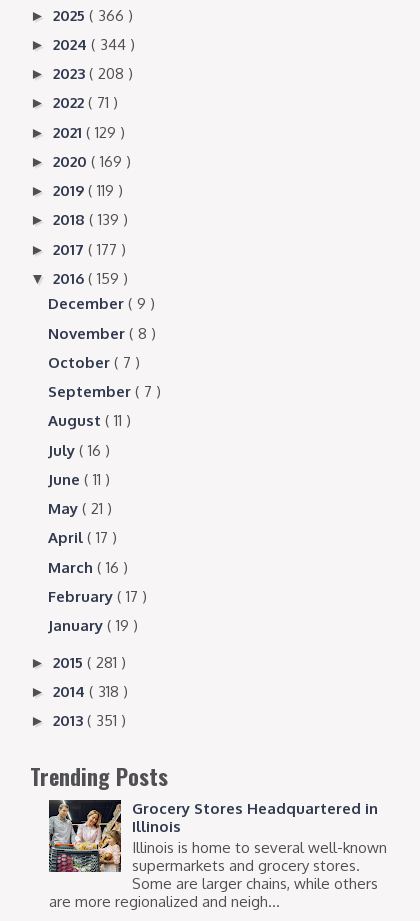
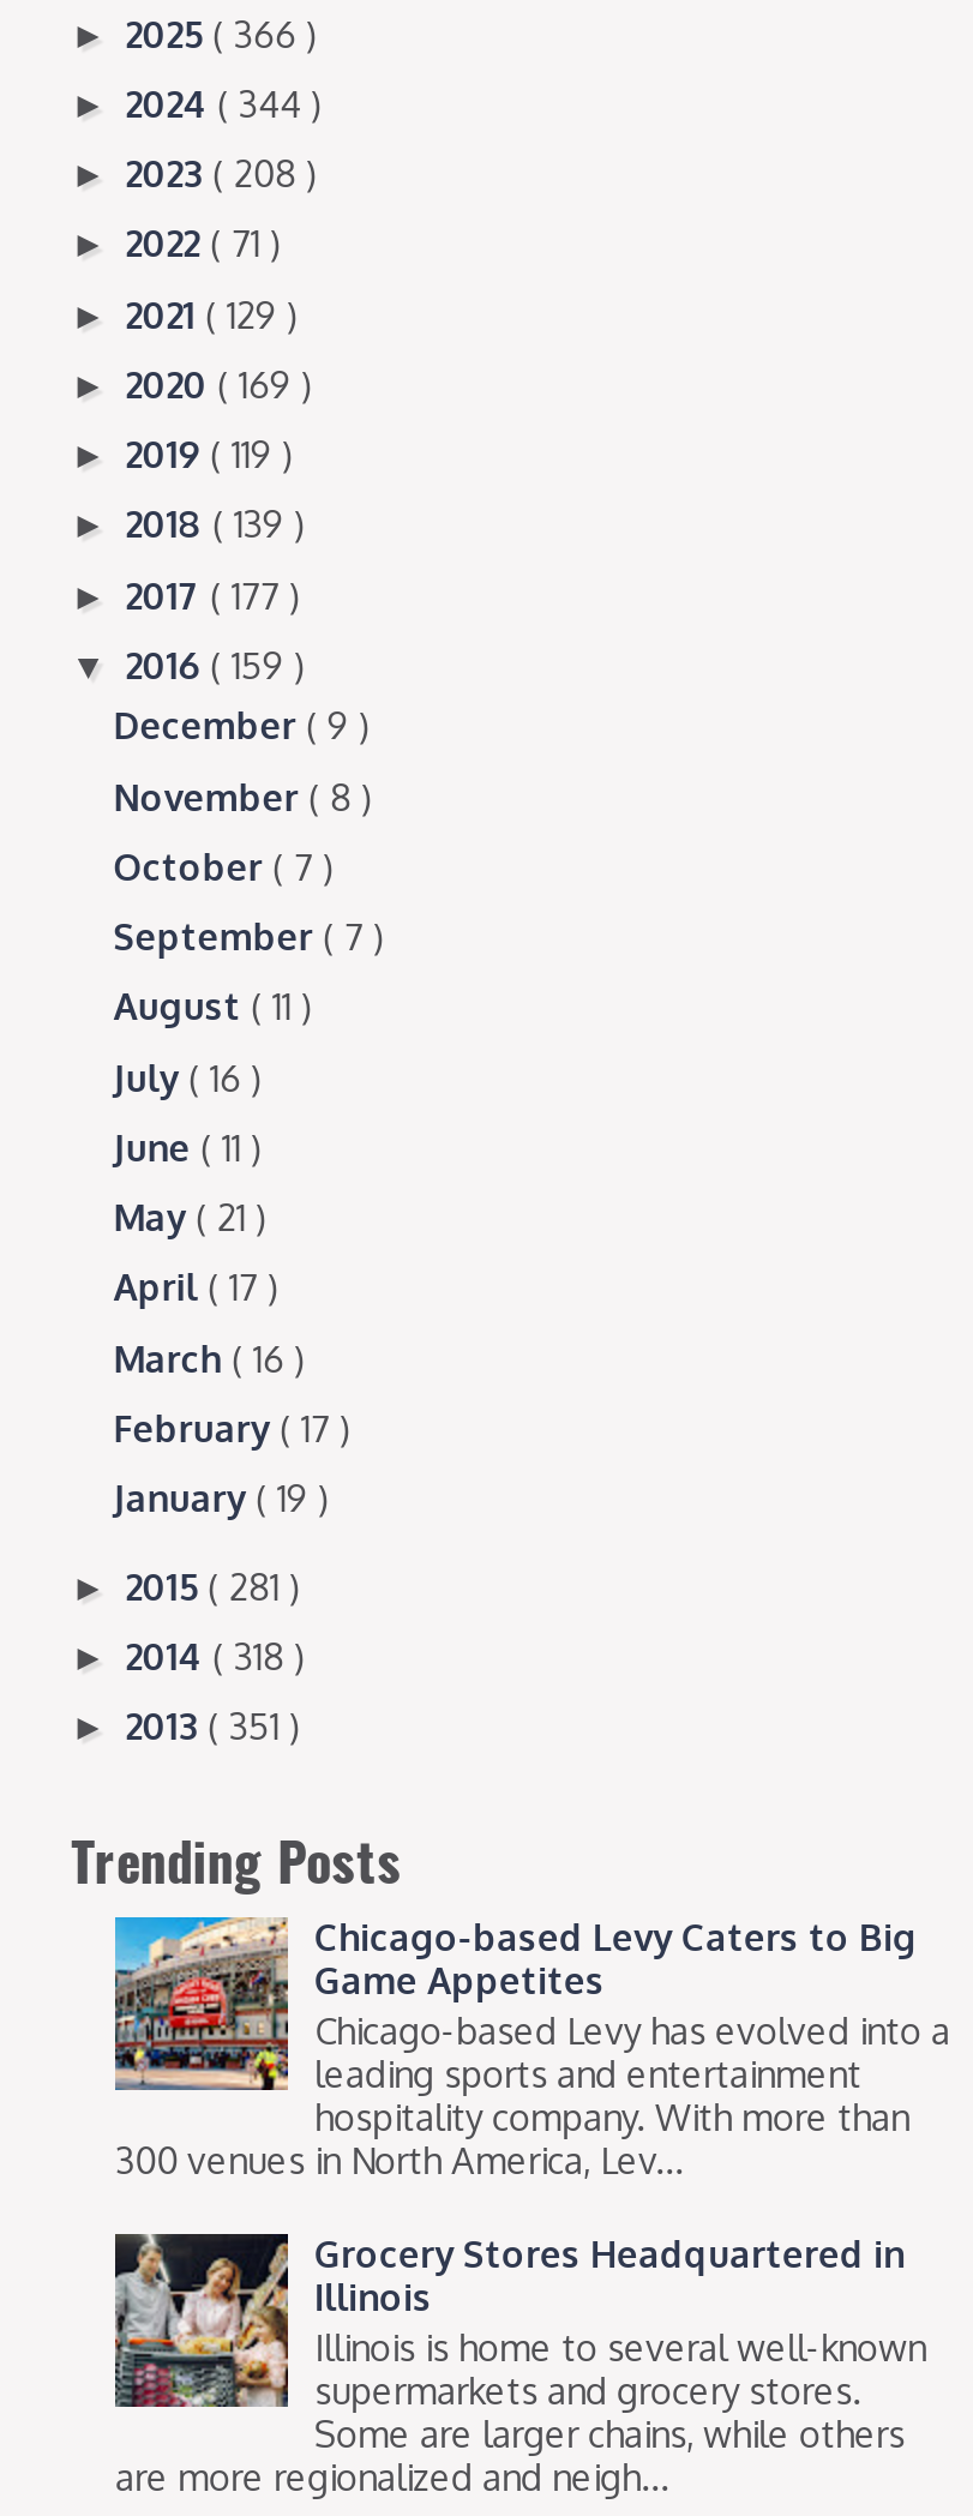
none -> [113,1914,950,2183] [image] | Chicago-based Levy Caters to Big | Game Appetites | Chicago-based Levy has evolved into a | leading sports and entertainment | hospitality company. With more than | 300 venues in North America, Lev...

